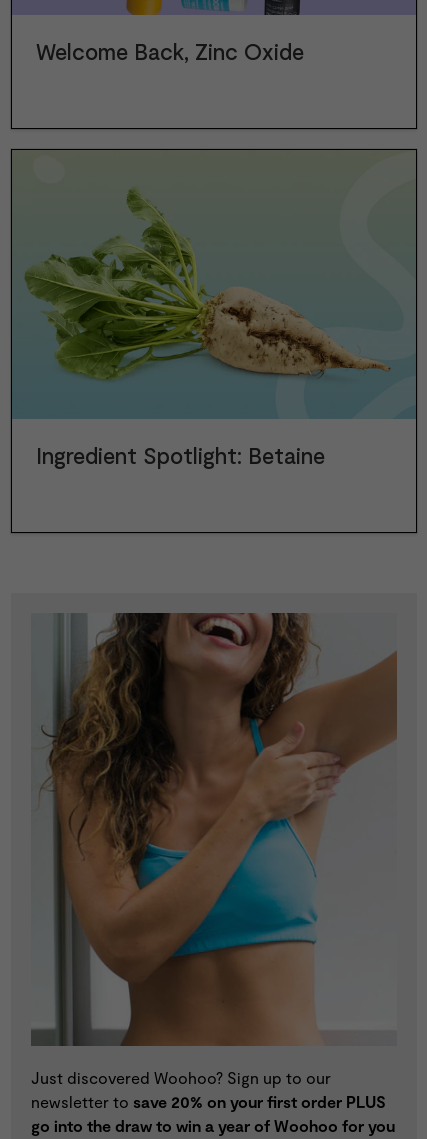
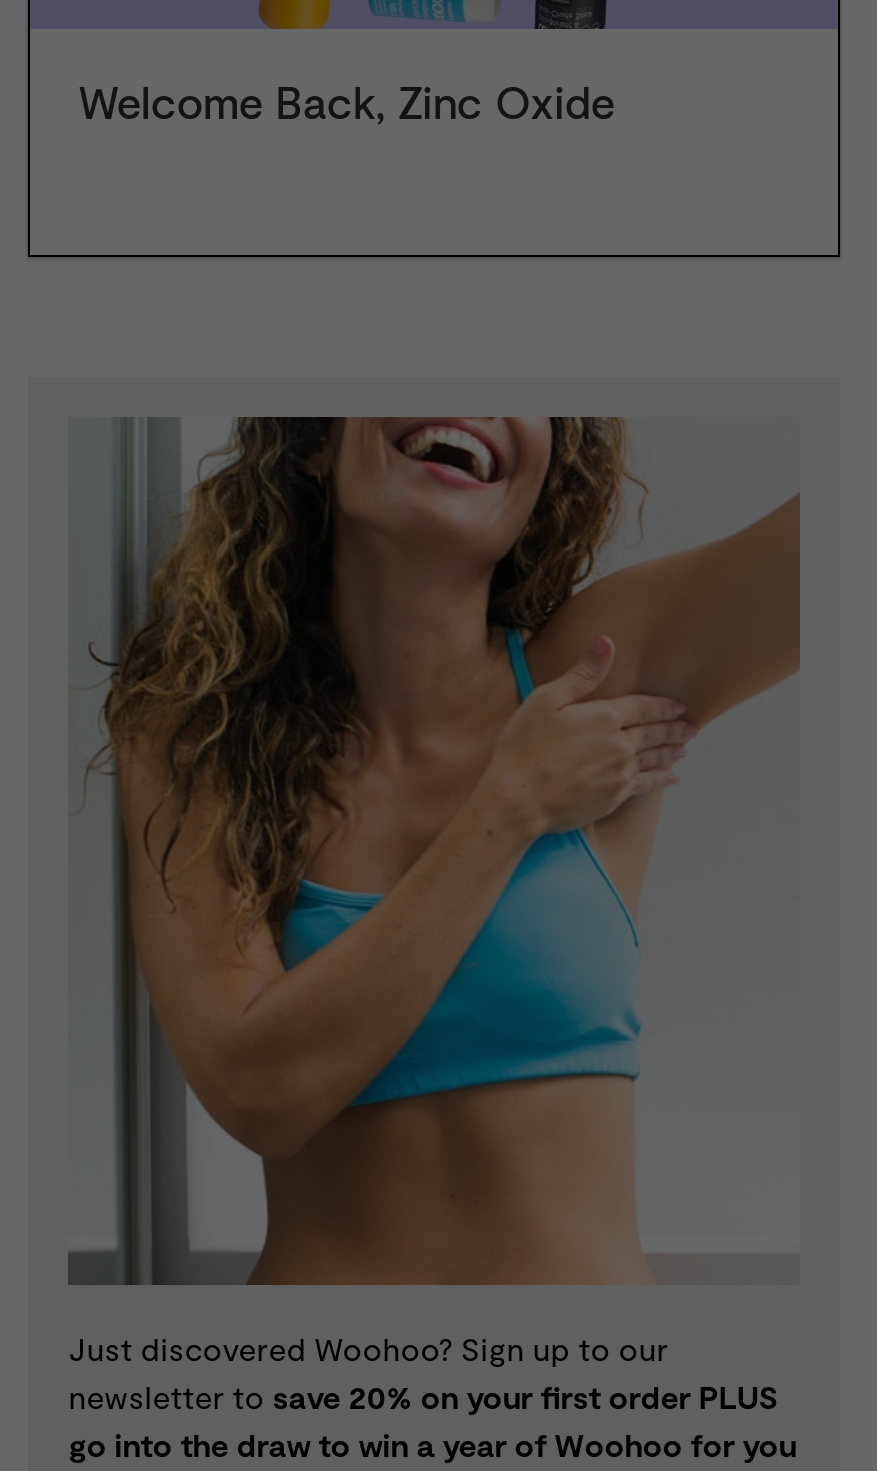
[12,148,416,468] [image] | Ingredient Spotlight: Betaine -> none

